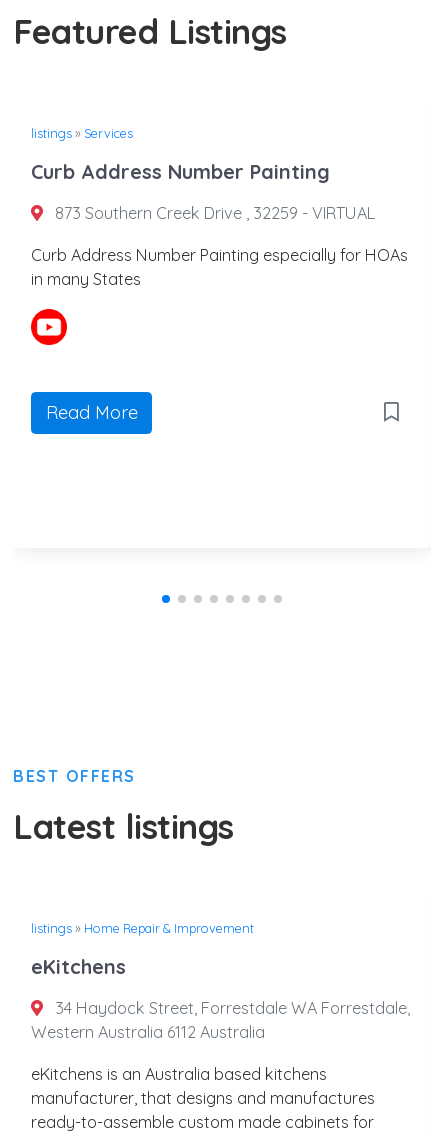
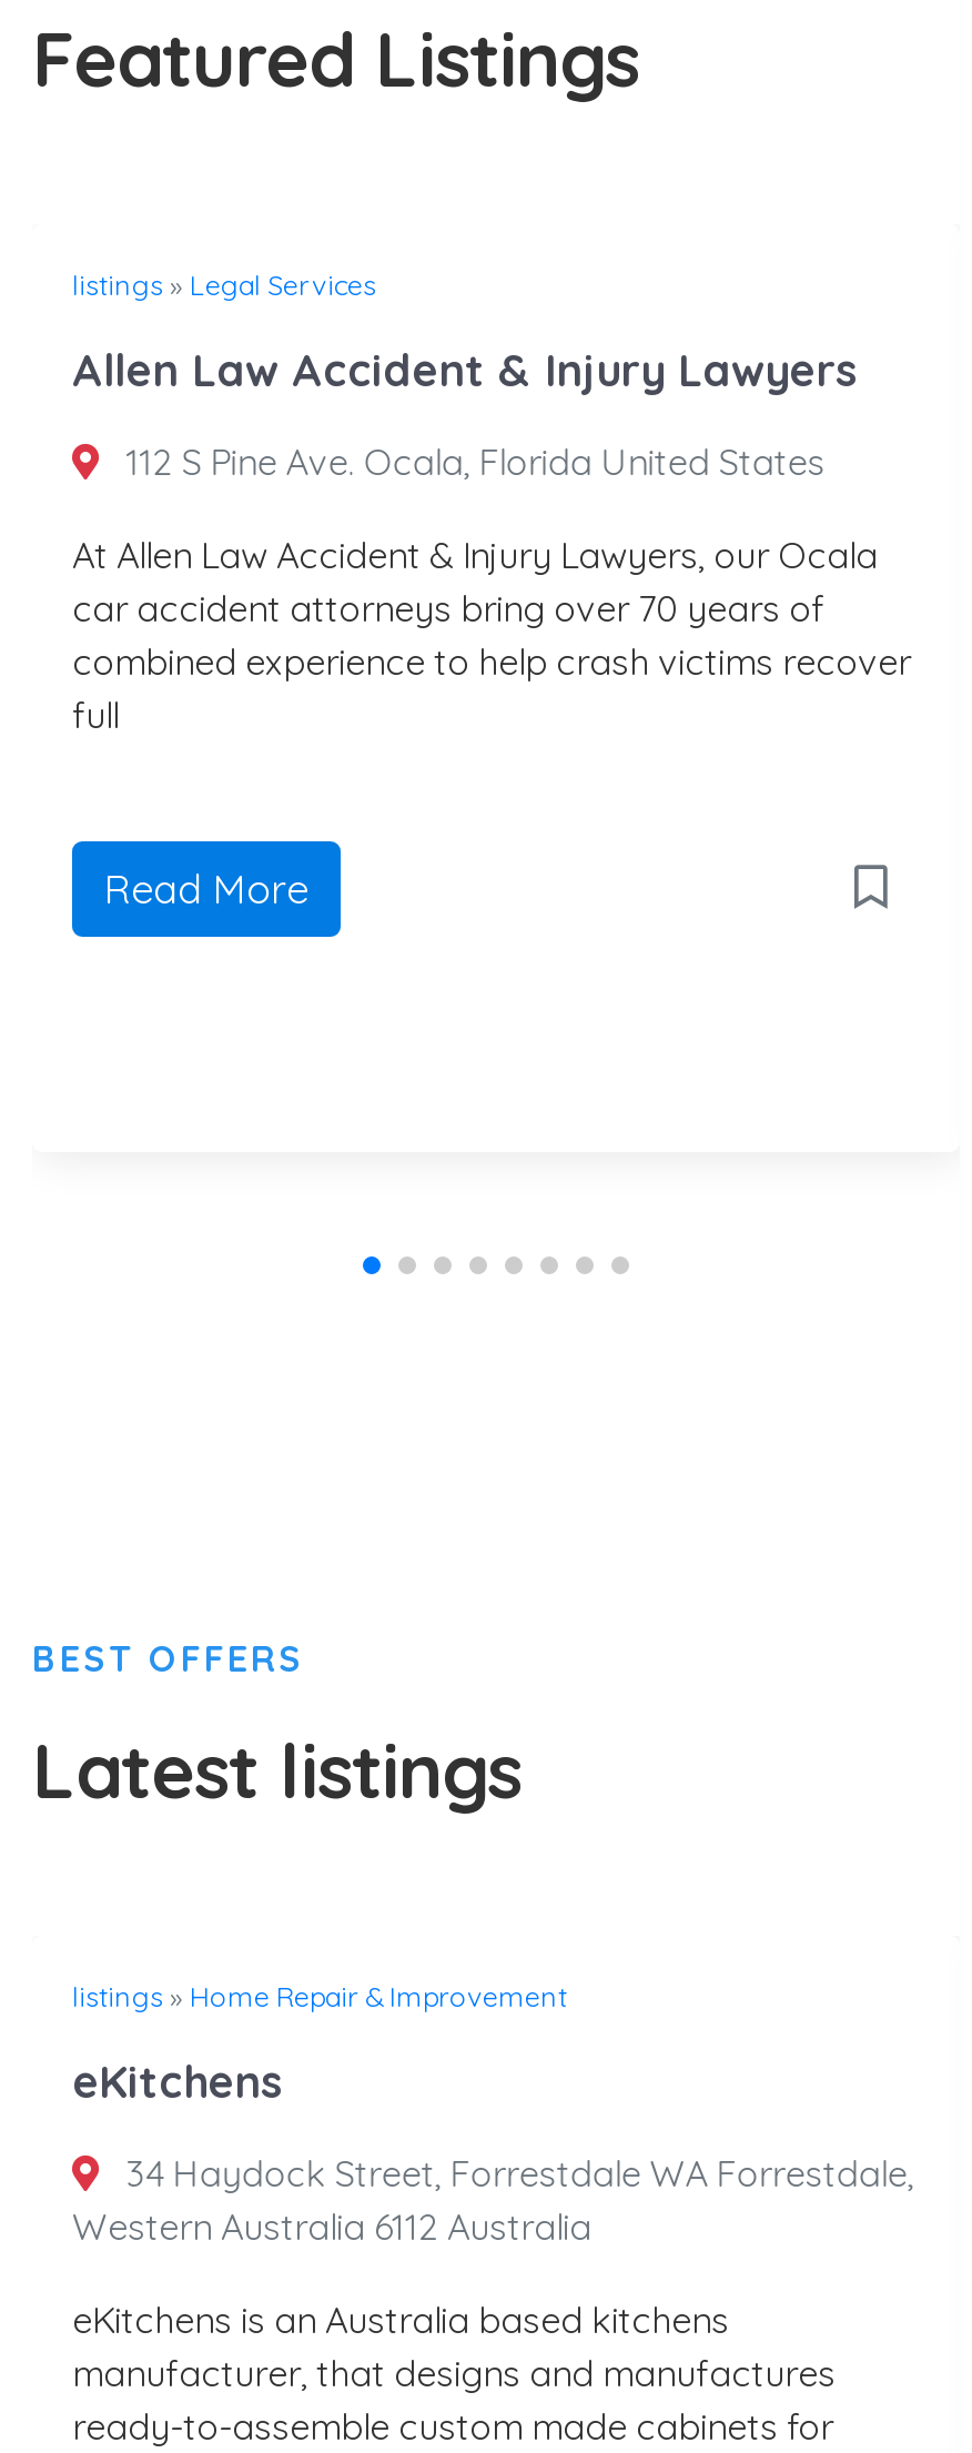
[31,125,133,141] listings» Services -> [72,267,376,302] listings» Legal Services
[31,159,330,184] Curb Address Number Painting -> [72,342,858,398] Allen Law Accident & Injury Lawyers
[51,203,375,223] 873 Southern Creek Drive , 32259 - VIRTUAL -> [117,440,825,484] 112 S Pine Ave. Ocala, Florida United States
[31,245,408,289] Curb Address Number Painting especially for HOAs | in many States -> [72,533,911,737] At Allen Law Accident & Injury Lawyers, our Ocala | car accident attorneys bring over 70 years of | combined experience to help crash victims recover | full

